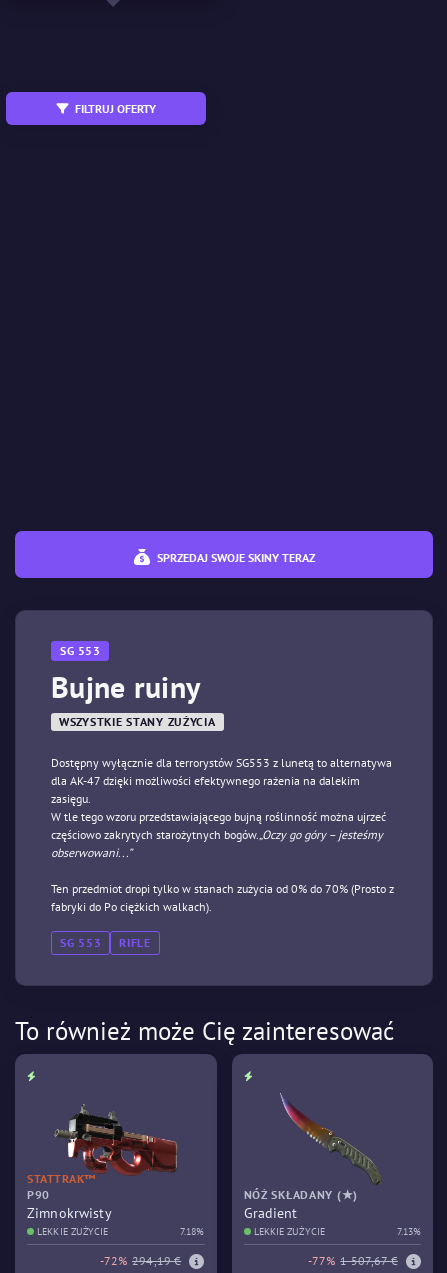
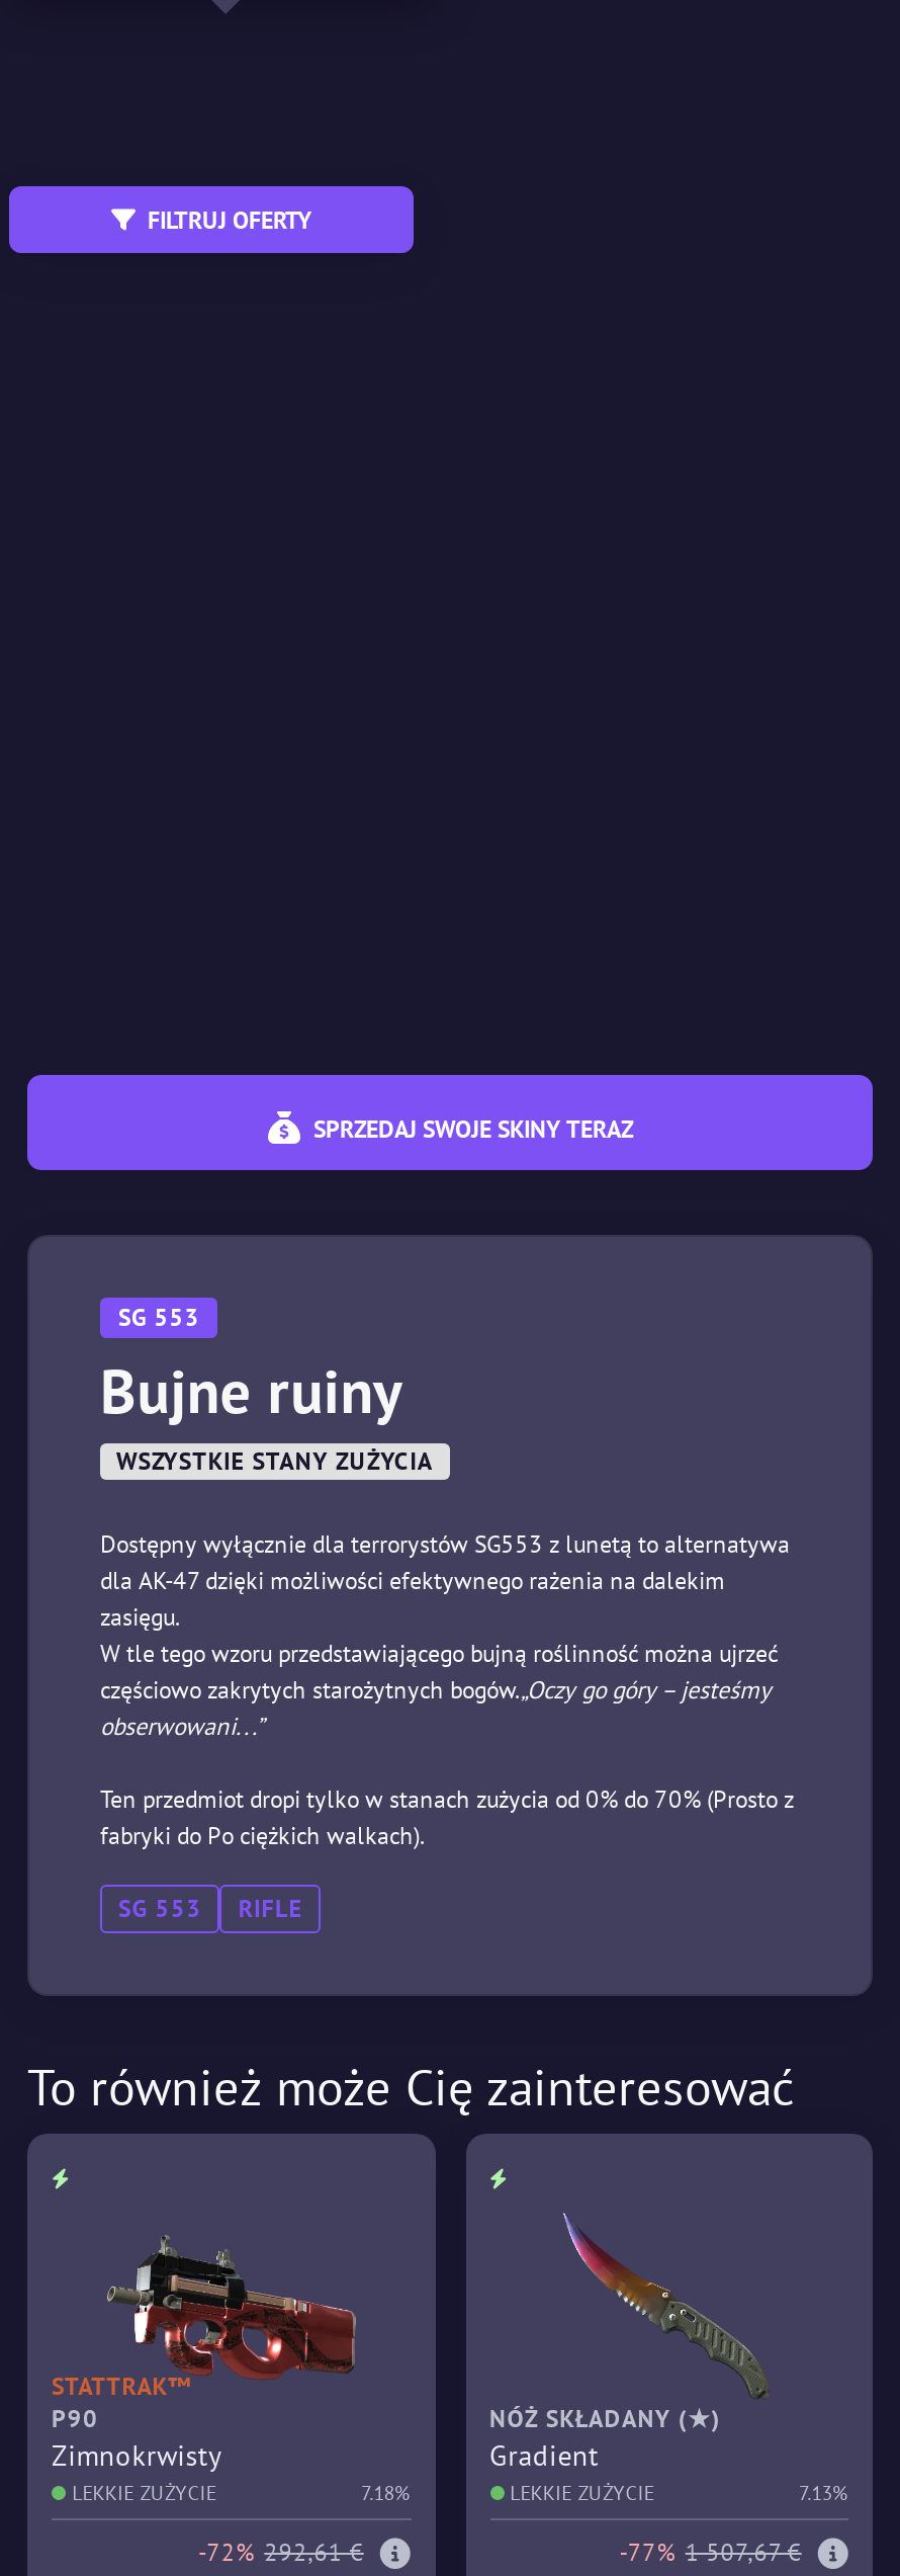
[99,1253,181,1268] -72% 294,19 € -> [198,2537,364,2567] -72% 292,61 €

